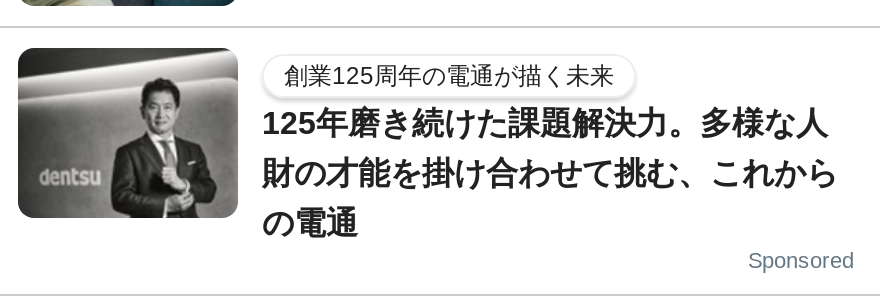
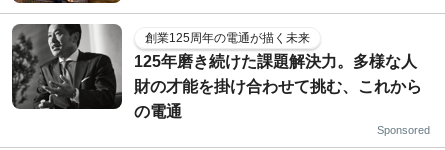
[18,46,238,220] [image] -> [12,24,122,109] [image]

